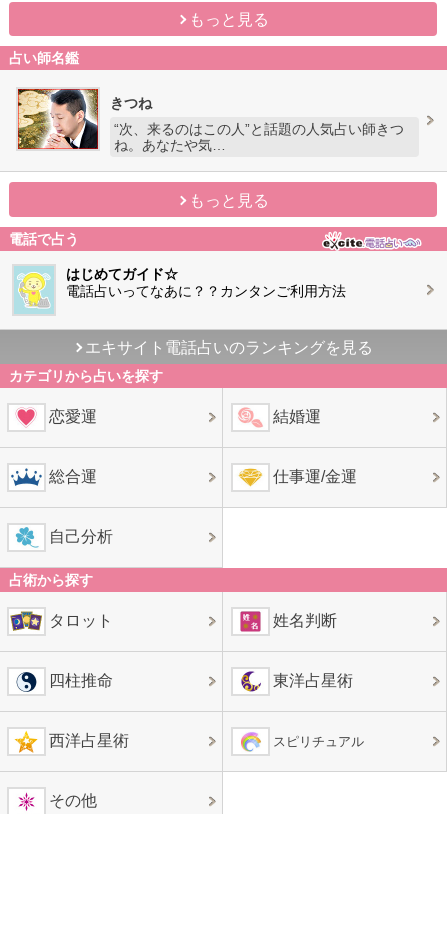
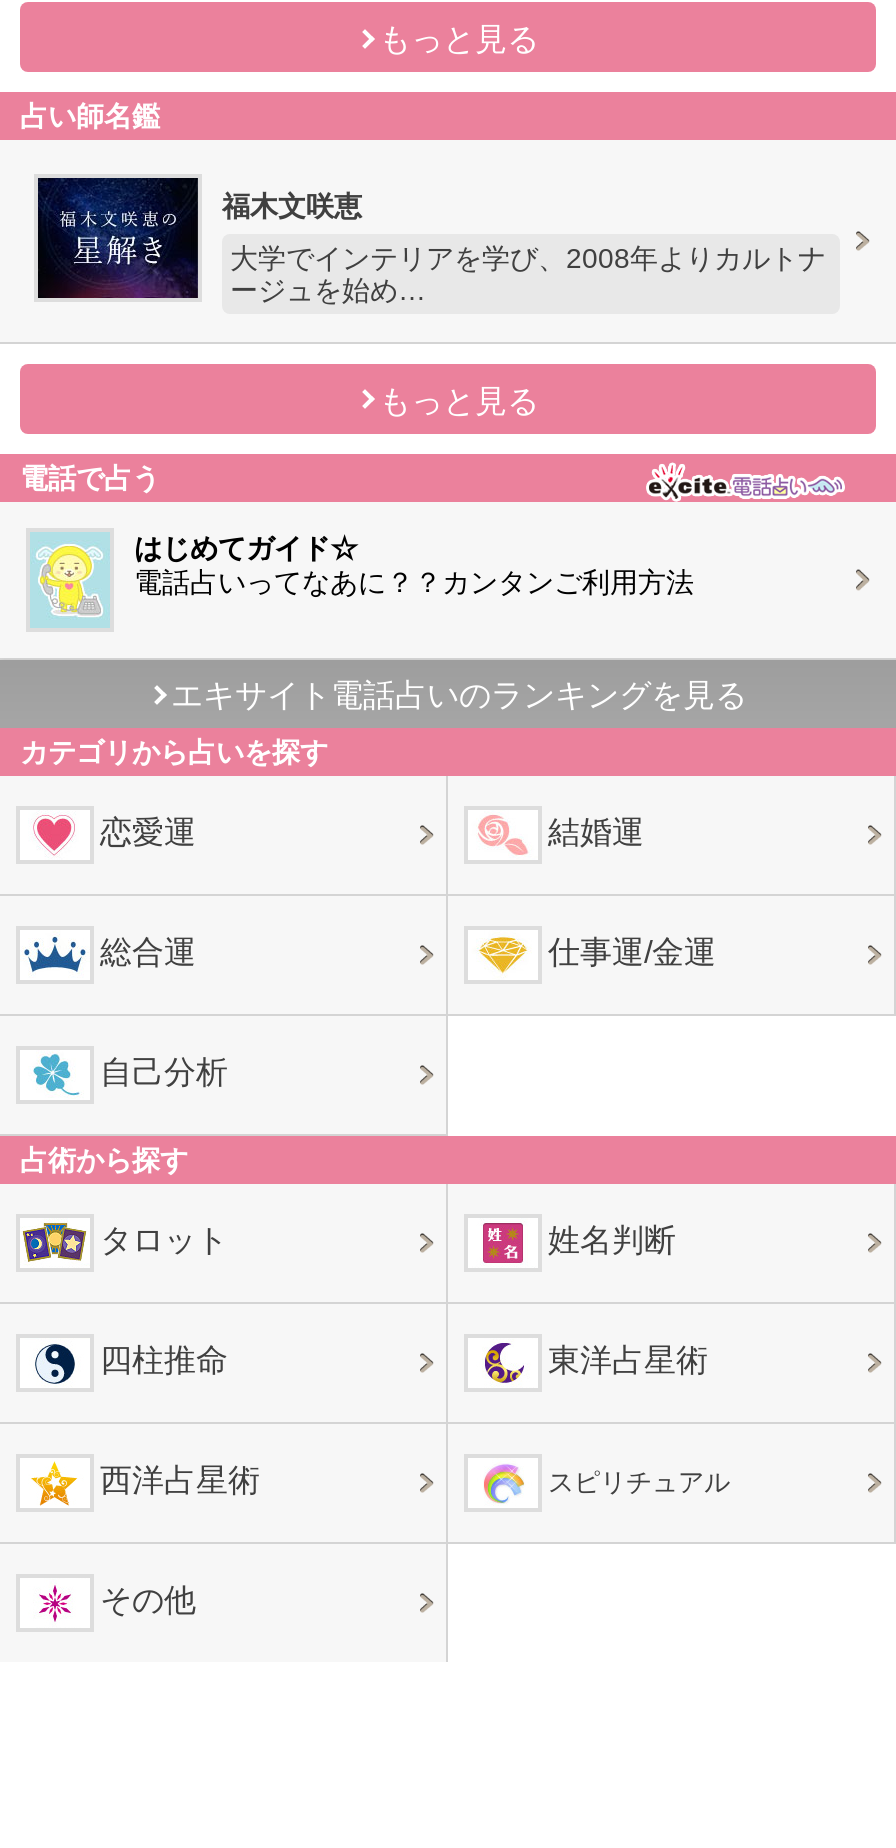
[17,88,152,150] [image] | きつね -> [36,176,362,300] [image] | 福木文咲恵
[114,121,404,153] “次、来るのはこの人”と話題の人気占い師きつ | ね。あなたや気… -> [230,242,826,306] 大学でインテリアを学び、2008年よりカルトナ | ージュを始め…

